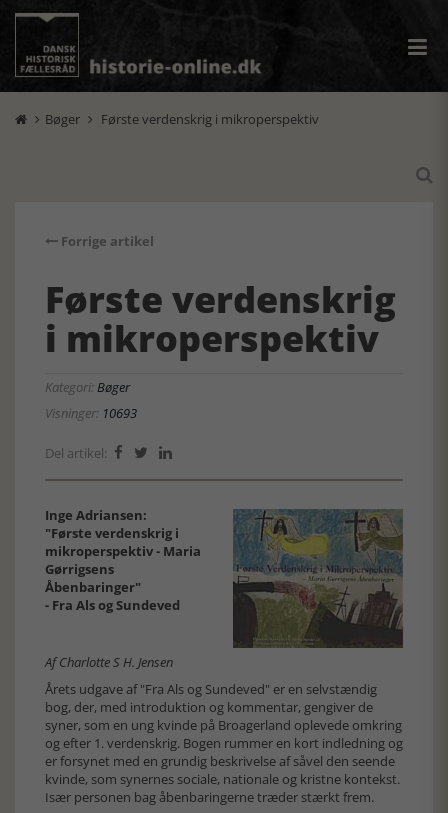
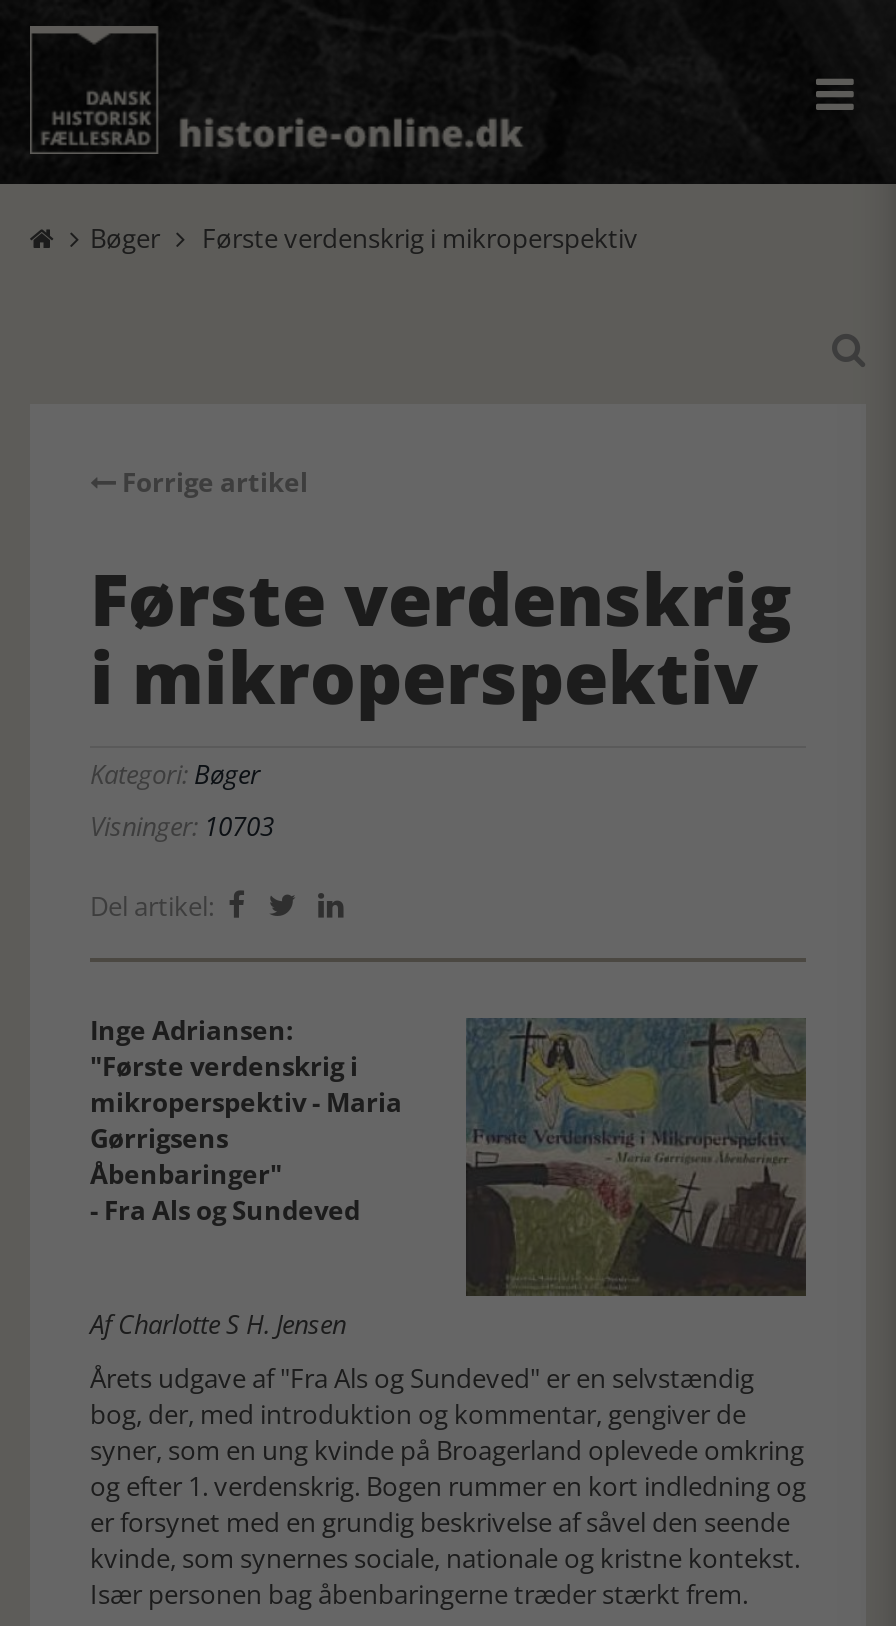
[45,404,137,422] Visninger: 10693 -> [90,808,274,844] Visninger: 10703

